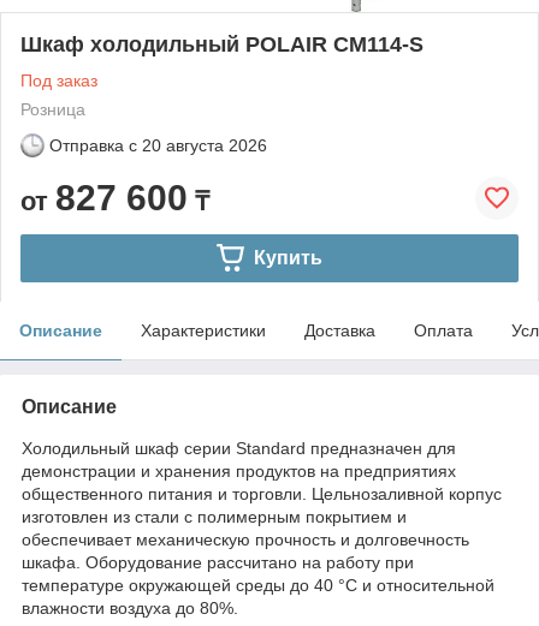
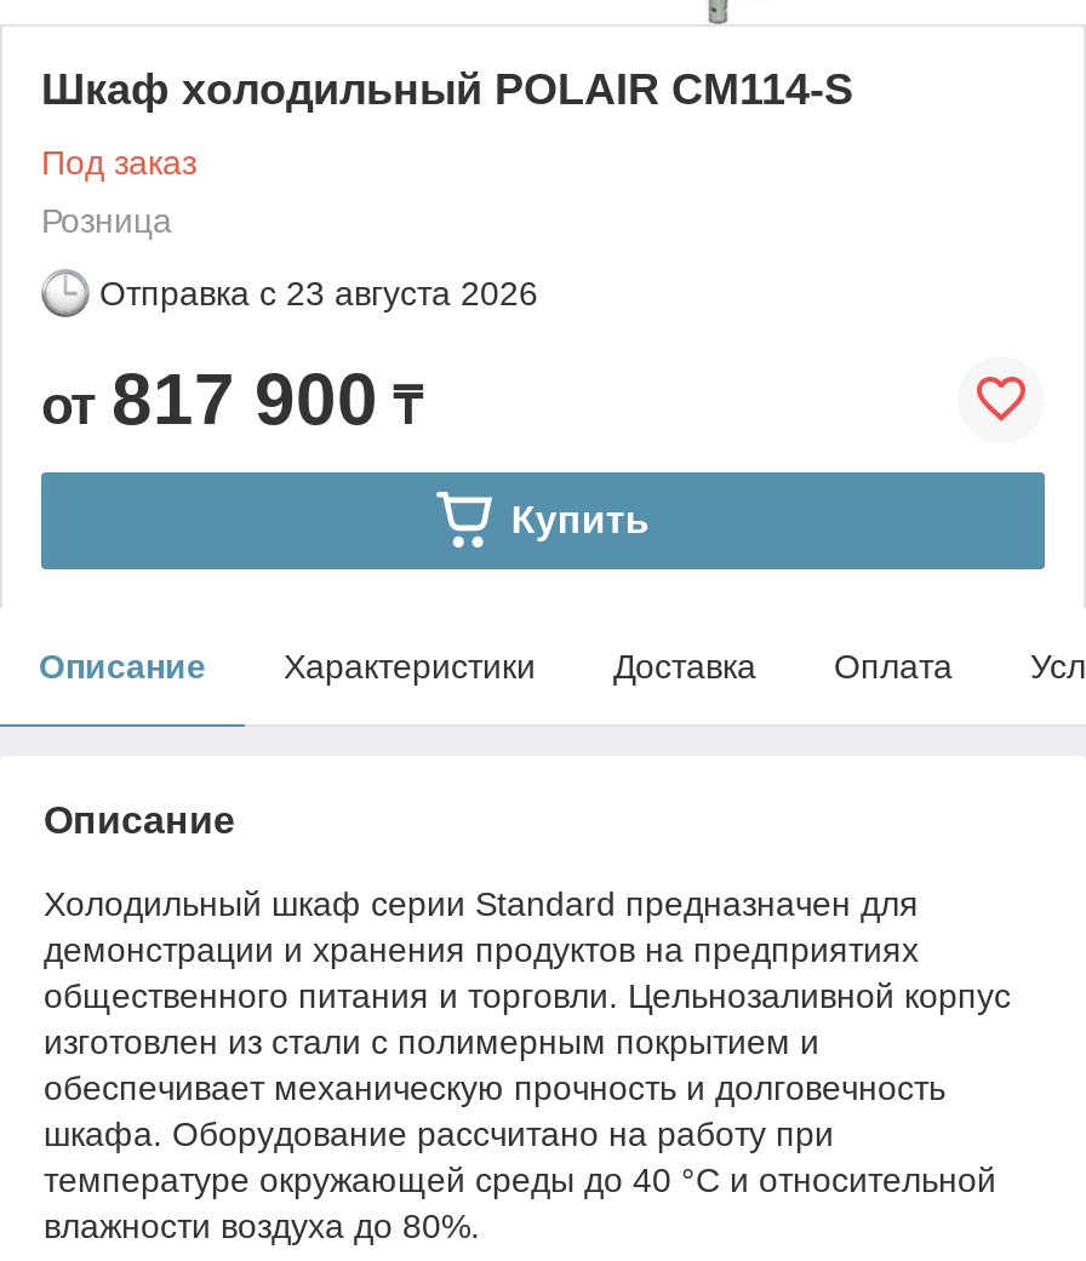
[49,136,267,155] Отправка с 20 августа 2026 -> [99,273,538,312] Отправка с 23 августа 2026
[20,178,209,217] от 827 600 ₸ -> [41,358,422,438] от 817 900 ₸

